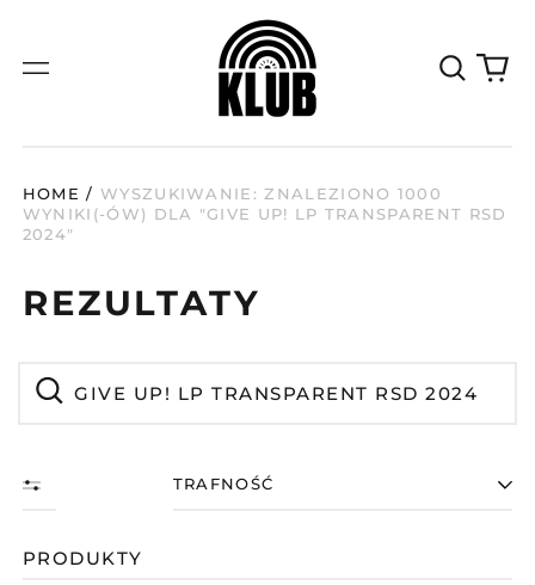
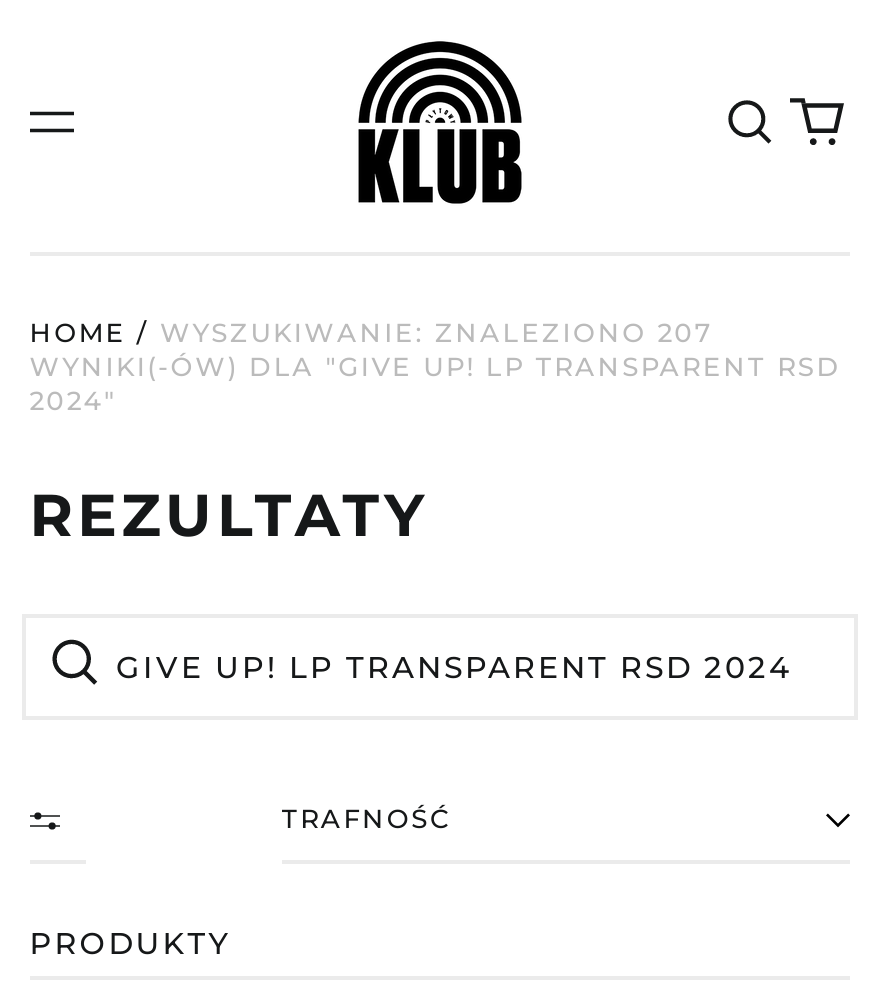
[22,184,442,203] HOME / WYSZUKIWANIE: ZNALEZIONO 1000 -> [30,316,713,348] HOME / WYSZUKIWANIE: ZNALEZIONO 207

